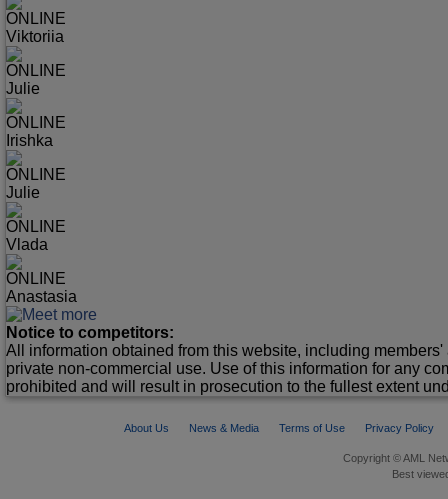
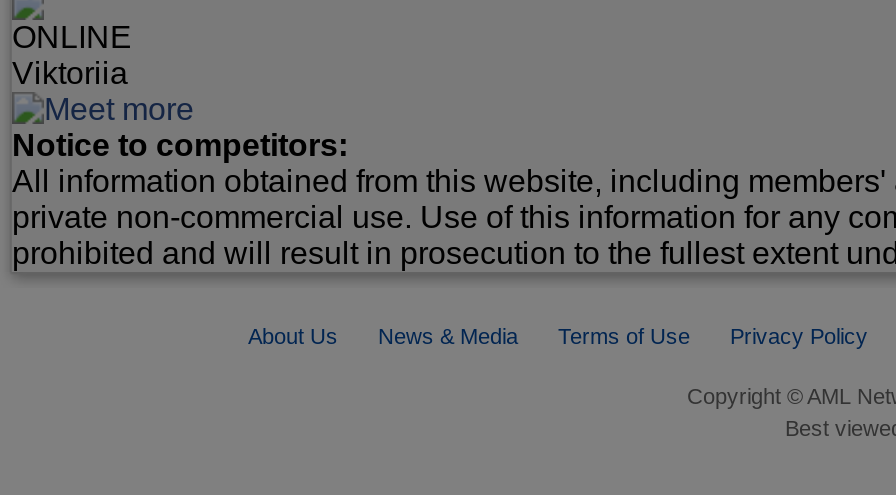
[6,62,77,305] ONLINE | Julie | ONLINE | Irishka | ONLINE | Julie | ONLINE | Vlada | ONLINE | Anastasia -> none

